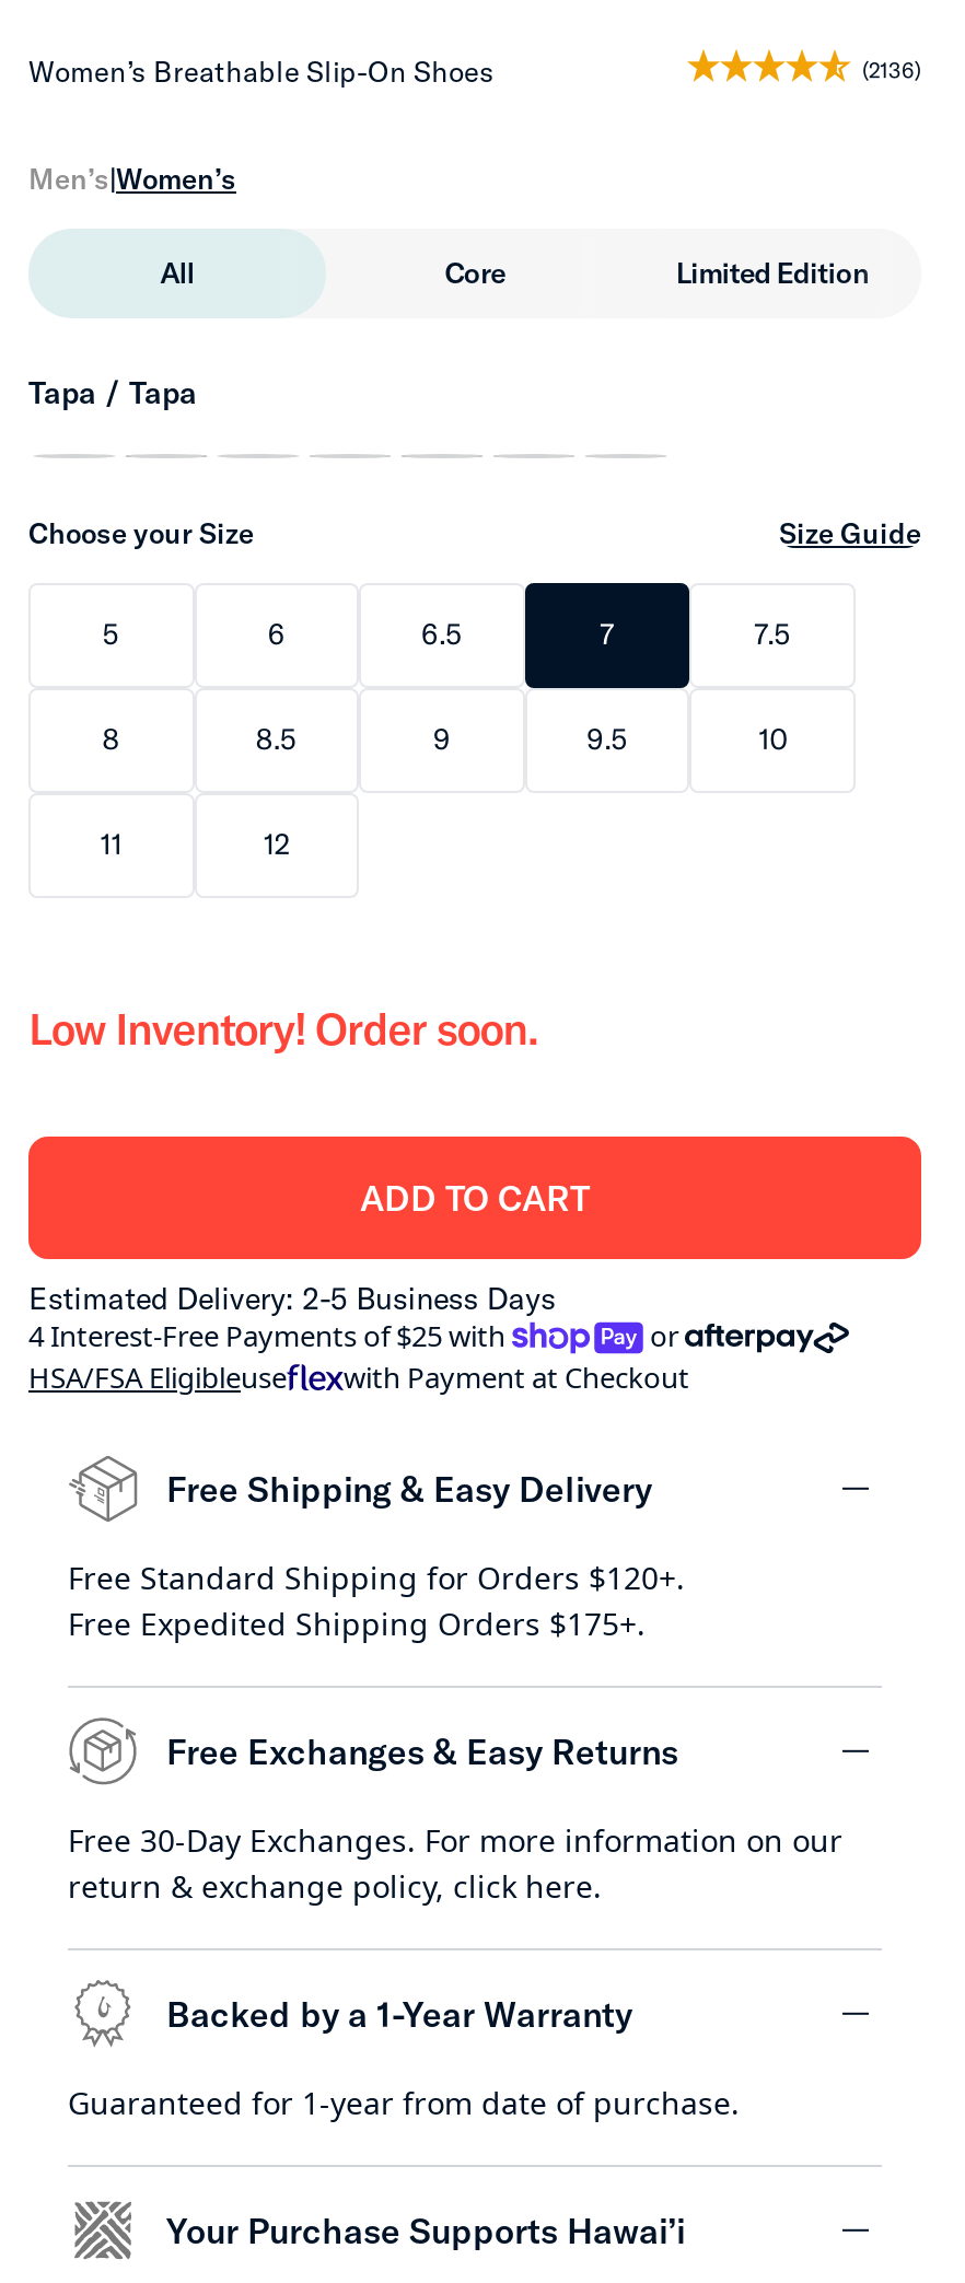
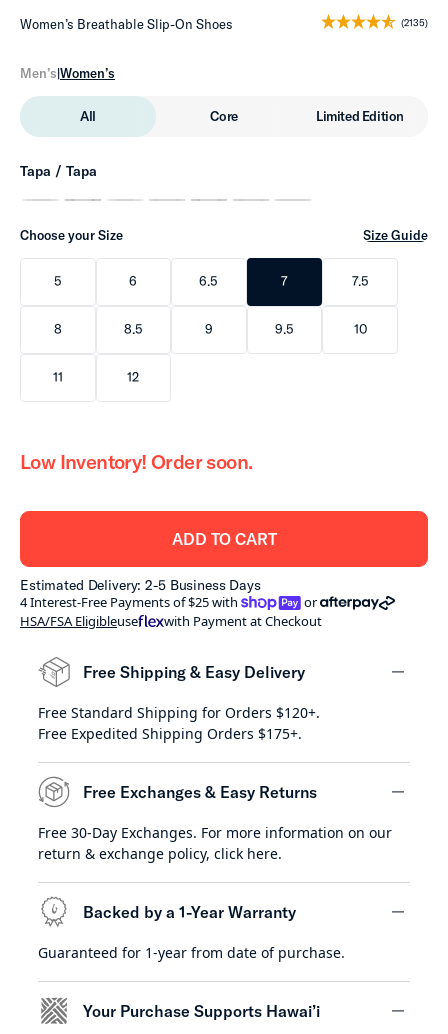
[862,56,921,84] (2136) -> [401,17,428,30] (2135)

